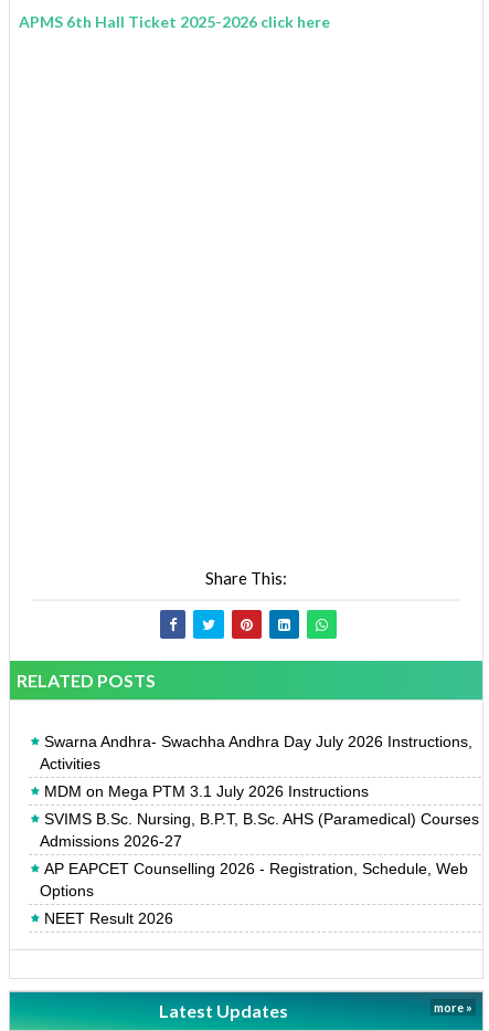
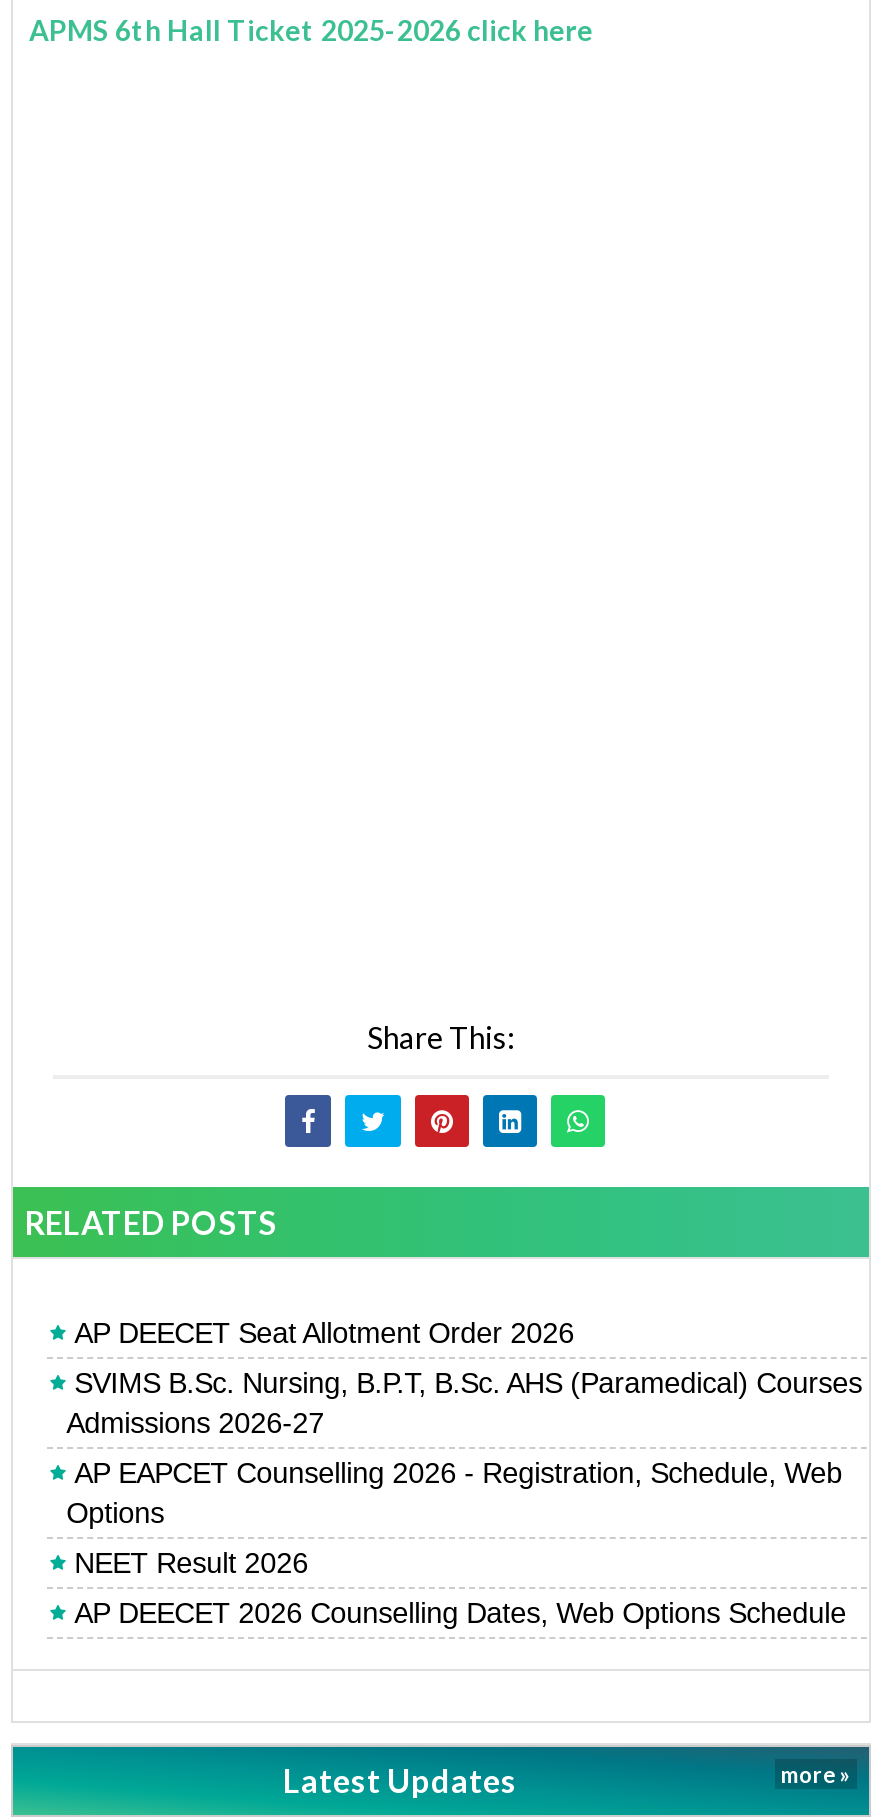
[39,733,472,800] Swarna Andhra- Swachha Andhra Day July 2026 Instructions, | Activities | MDM on Mega PTM 3.1 July 2026 Instructions -> [74,1317,574,1349] AP DEECET Seat Allotment Order 2026
moved [39,810,479,927] -> [66,1367,862,1579]: SVIMS B.Sc. Nursing, B.P.T, B.Sc. AHS (Paramedical) Courses | Admissions 2026-27 | AP EAPCET Counselling 2026 - Registration, Schedule, Web | Options | NEET Result 2026
none -> [74,1597,846,1629] AP DEECET 2026 Counselling Dates, Web Options Schedule

